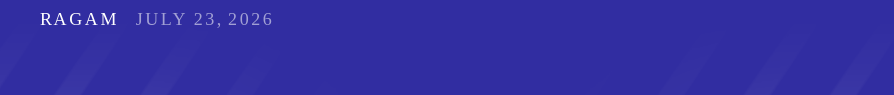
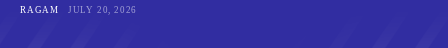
[40,8,274,28] RAGAM JULY 23, 2026 -> [20,5,137,15] RAGAM JULY 20, 2026

